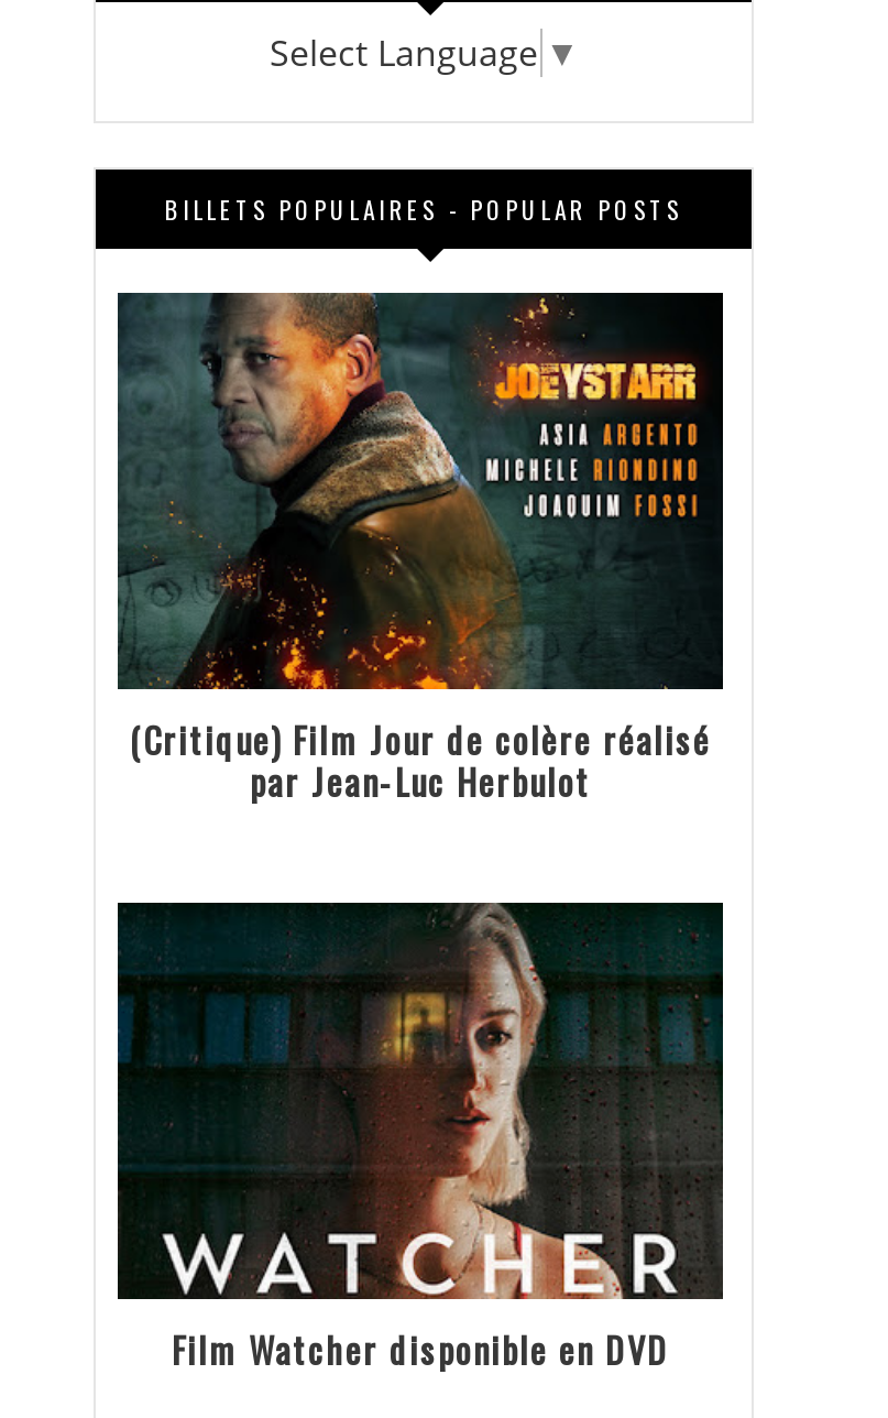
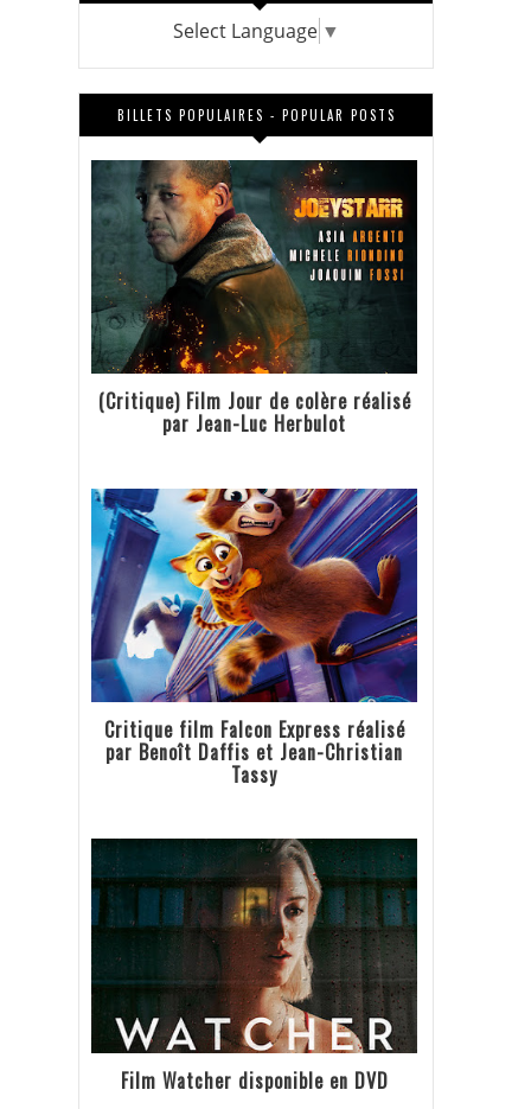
none -> [90,487,418,789] [image] | Critique film Falcon Express réalisé | par Benoît Daffis et Jean-Christian | Tassy

